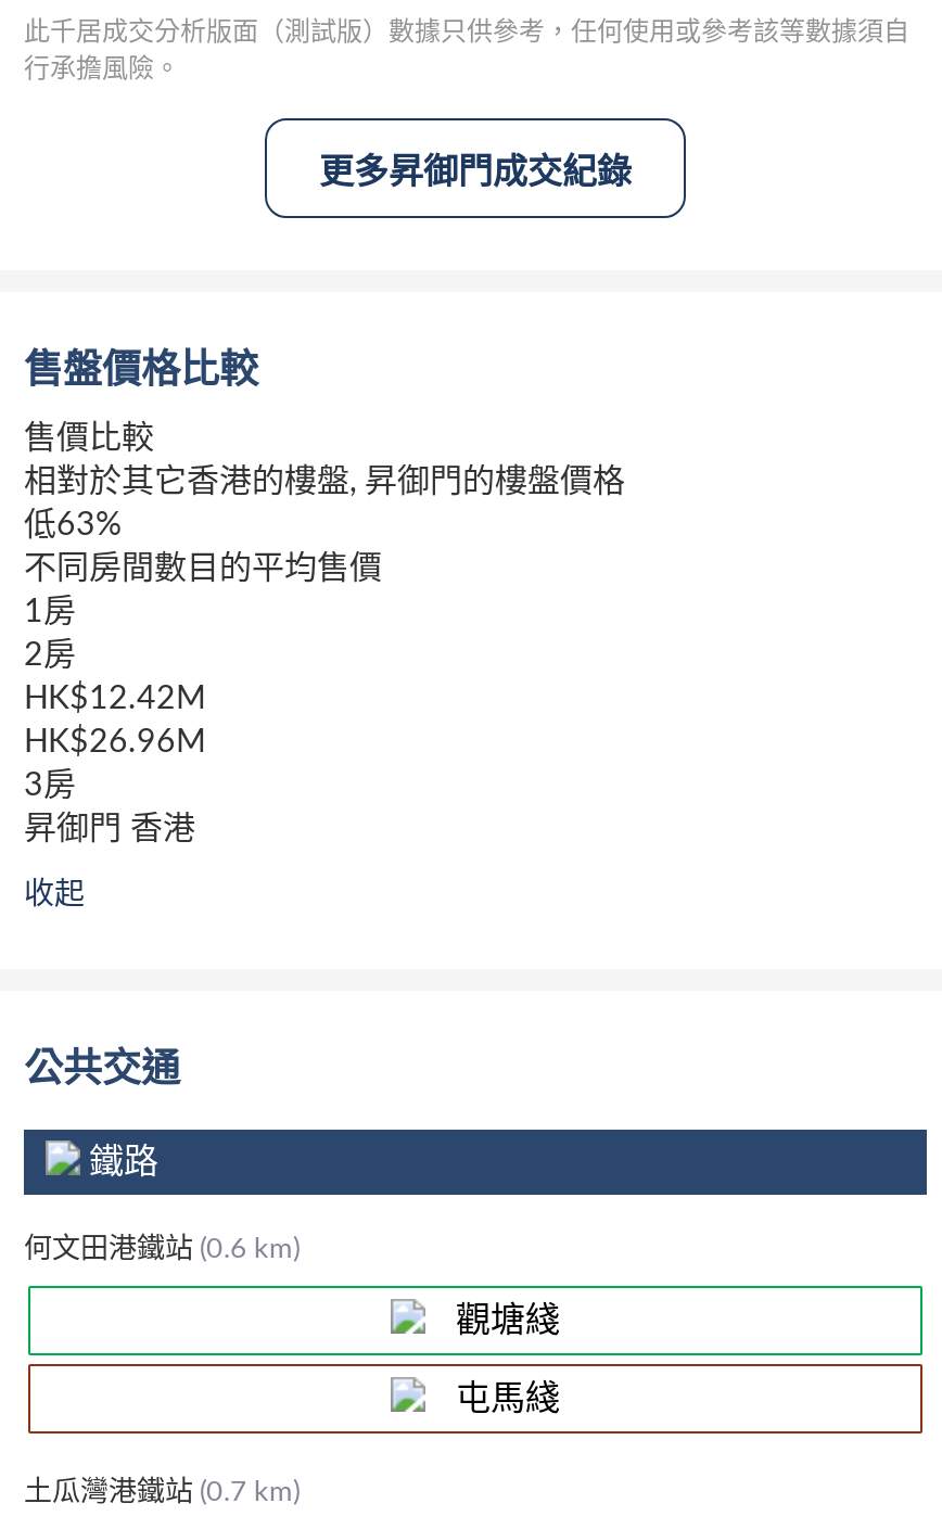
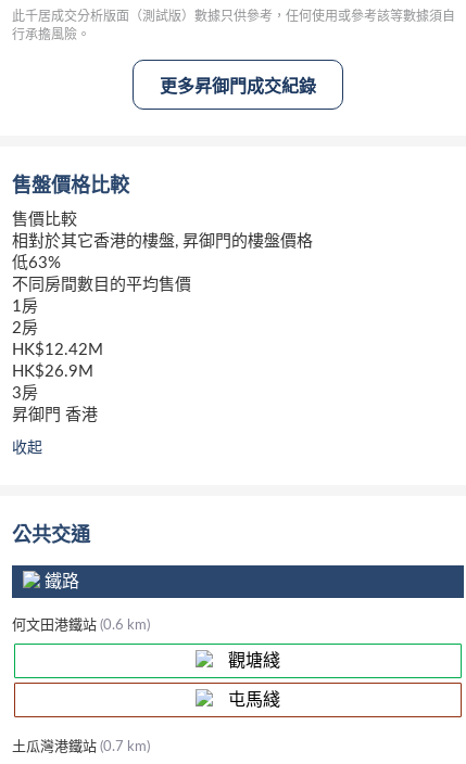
[24,726,206,759] HK$26.96M -> [12,364,93,380] HK$26.9M

